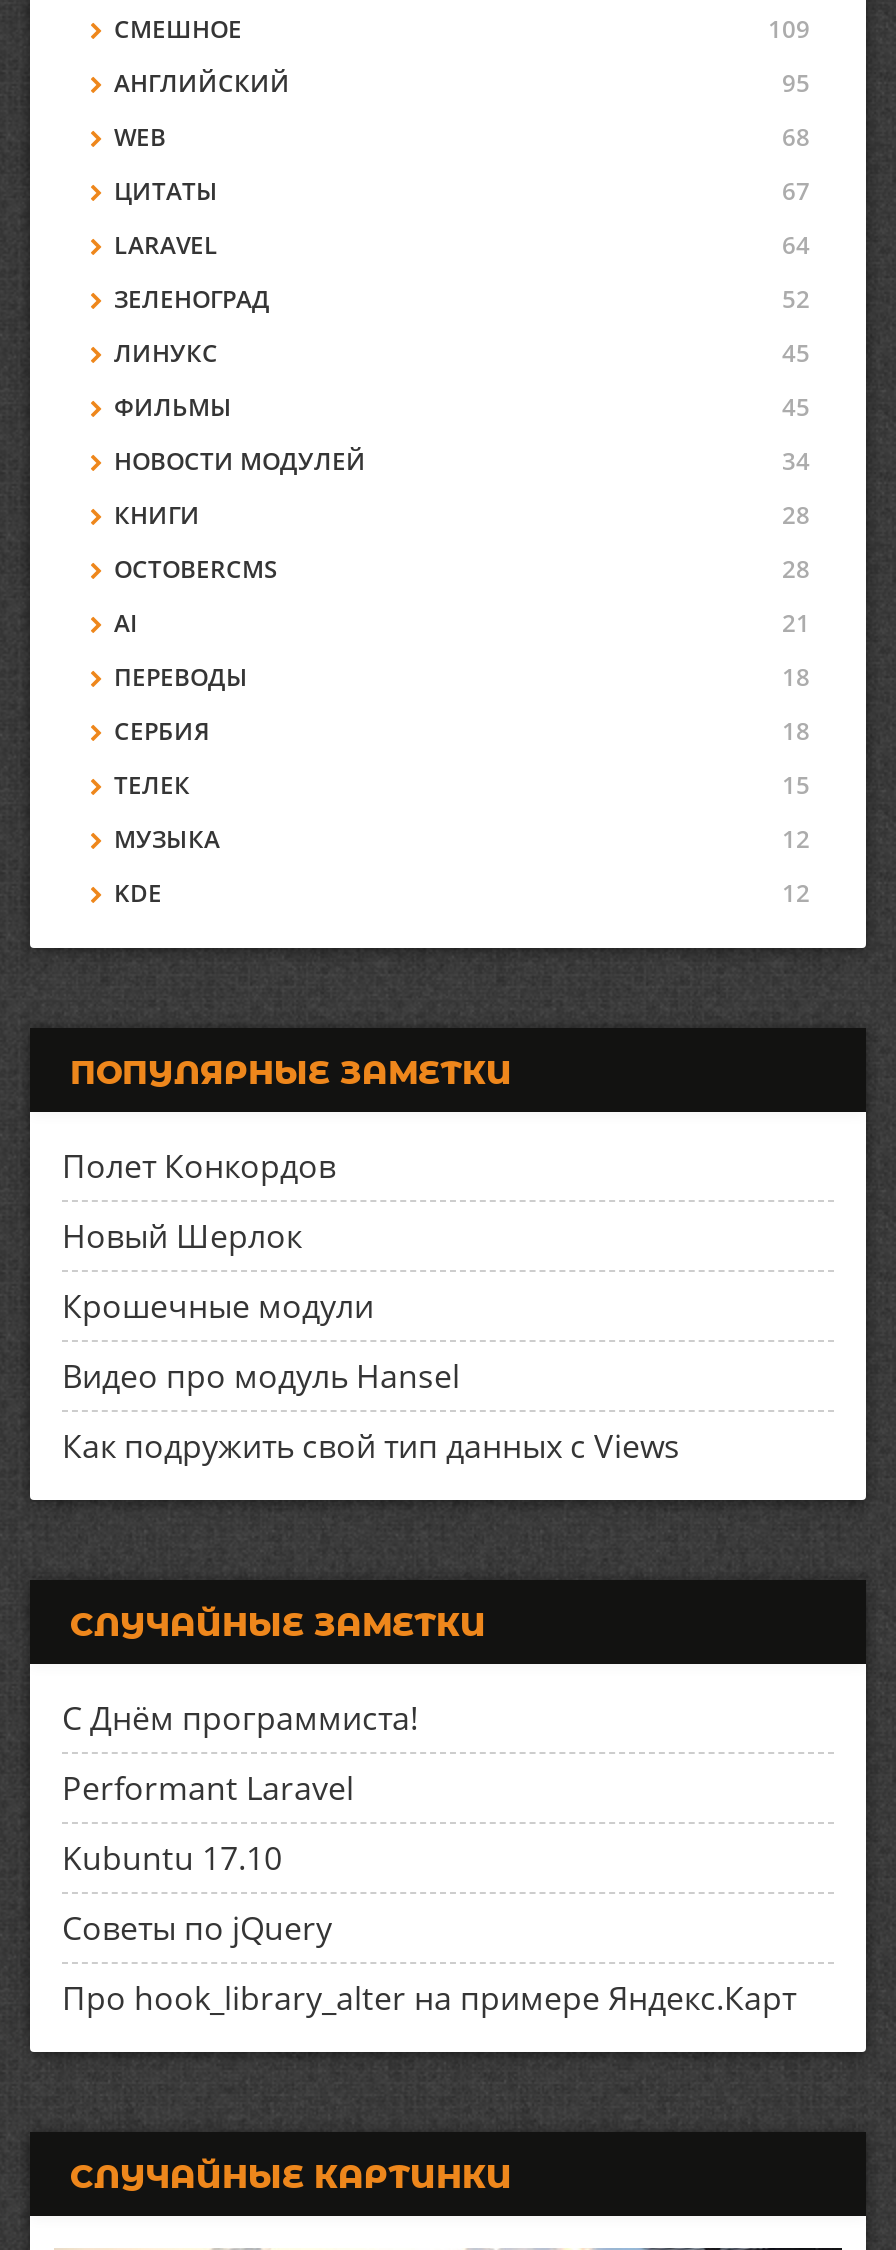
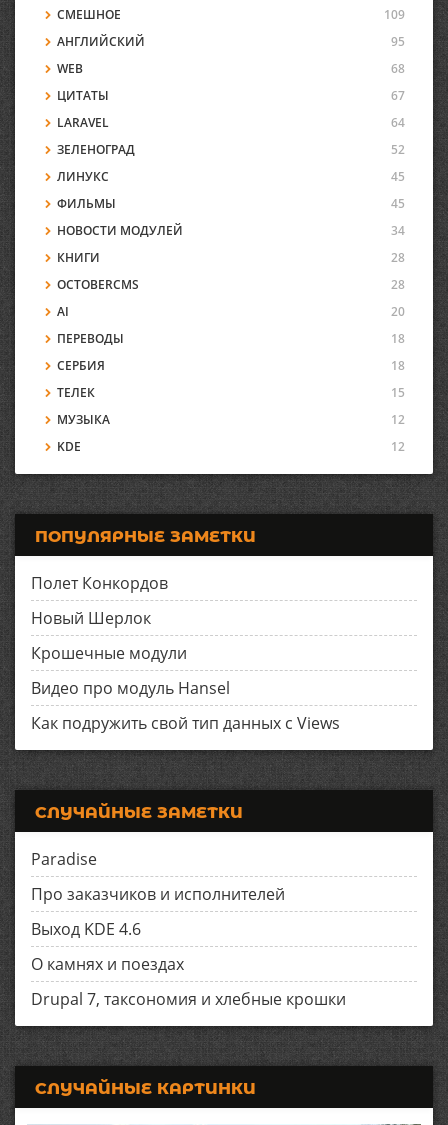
[782,607,810,641] 21 -> [391,303,405,320] 20
[62,1697,418,1741] С Днём программиста! -> [31,848,97,870] Paradise
[62,1767,354,1811] Performant Laravel -> [31,883,285,905] Про заказчиков и исполнителей
[62,1837,282,1881] Kubuntu 17.10 -> [31,918,141,940] Выход KDE 4.6
[62,1907,332,1951] Советы по jQuery -> [31,953,184,975] О камнях и поездах
[62,1977,796,2021] Про hook_library_alter на примере Яндекс.Карт -> [31,988,346,1010] Drupal 7, таксономия и хлебные крошки

